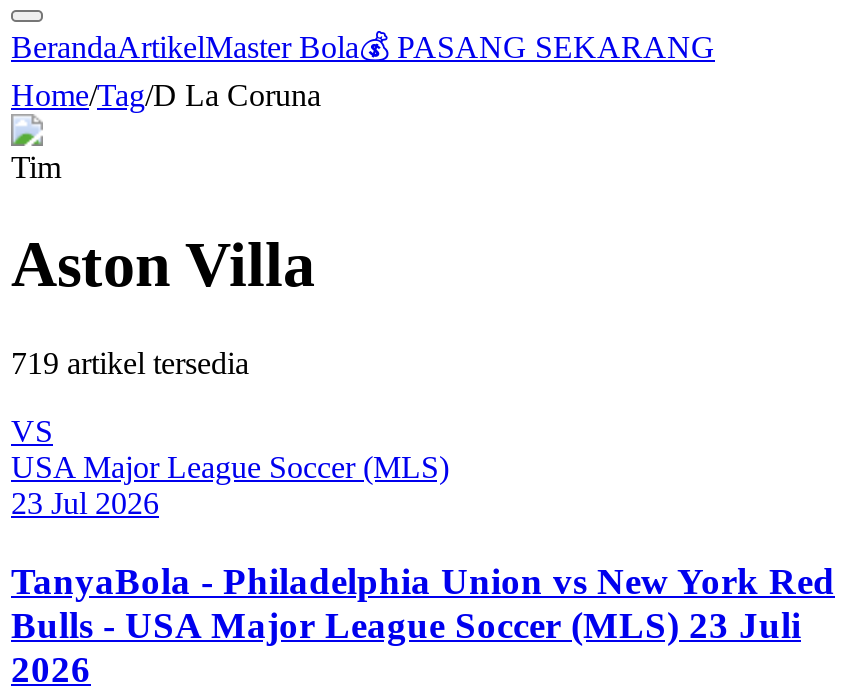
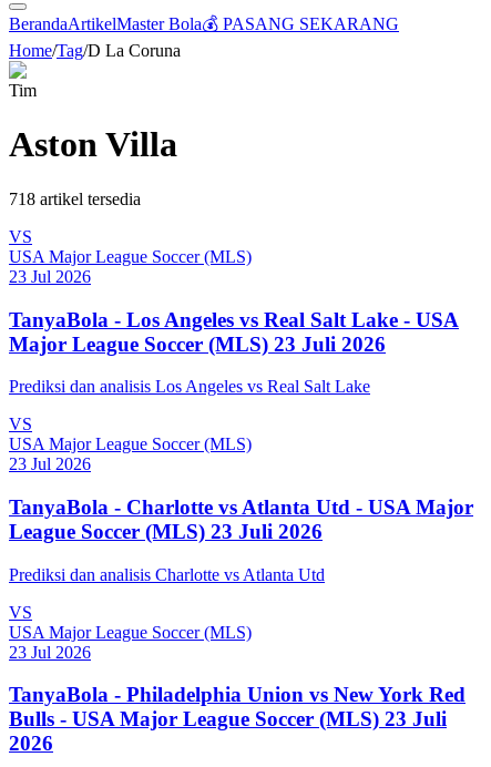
[11,346,249,380] 719 artikel tersedia -> [9,189,473,584] 718 artikel tersedia | VS | USA Major League Soccer (MLS) | 23 Jul 2026 | TanyaBola - Los Angeles vs Real Salt Lake - USA | Major League Soccer (MLS) 23 Juli 2026 | Prediksi dan analisis Los Angeles vs Real Salt Lake | VS | USA Major League Soccer (MLS) | 23 Jul 2026 | TanyaBola - Charlotte vs Atlanta Utd - USA Major | League Soccer (MLS) 23 Juli 2026 | Prediksi dan analisis Charlotte vs Atlanta Utd

